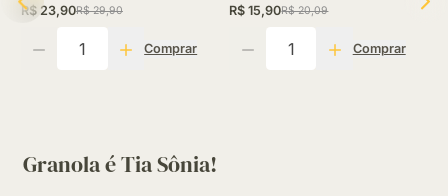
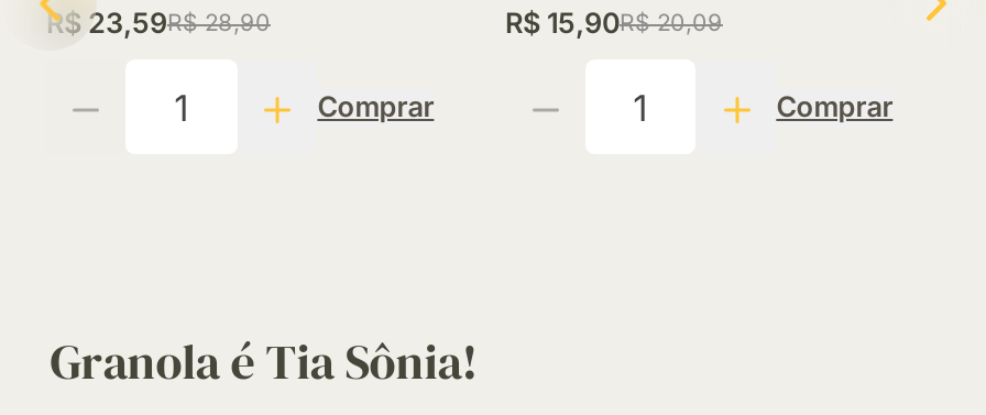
[21,3,123,18] R$ 23,90R$ 29,90 -> [46,6,270,39] R$ 23,59R$ 28,90

